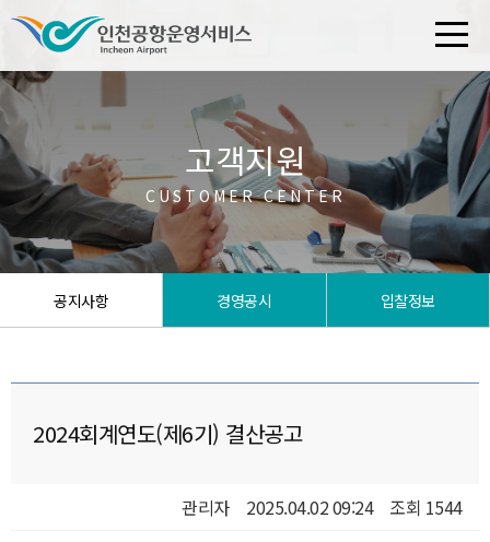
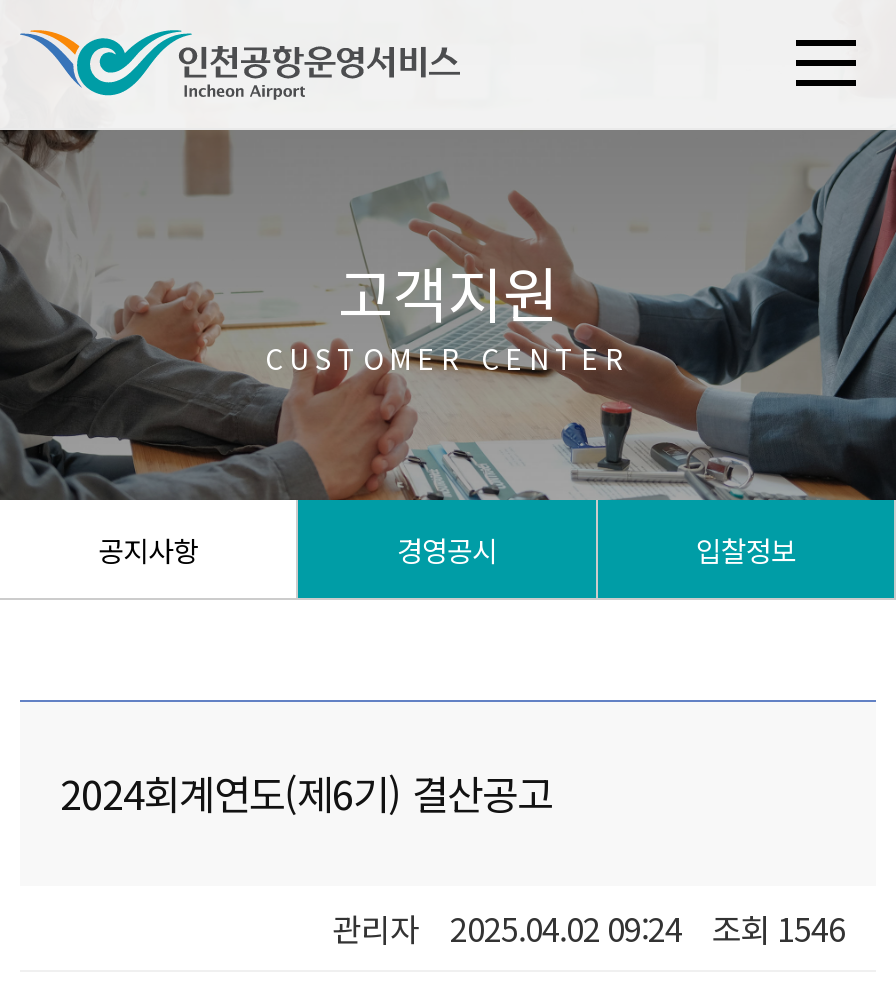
[182,494,462,520] 관리자 2025.04.02 09:24 조회 1544 -> [332,904,845,952] 관리자 2025.04.02 09:24 조회 1546

